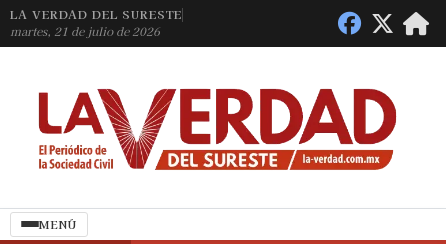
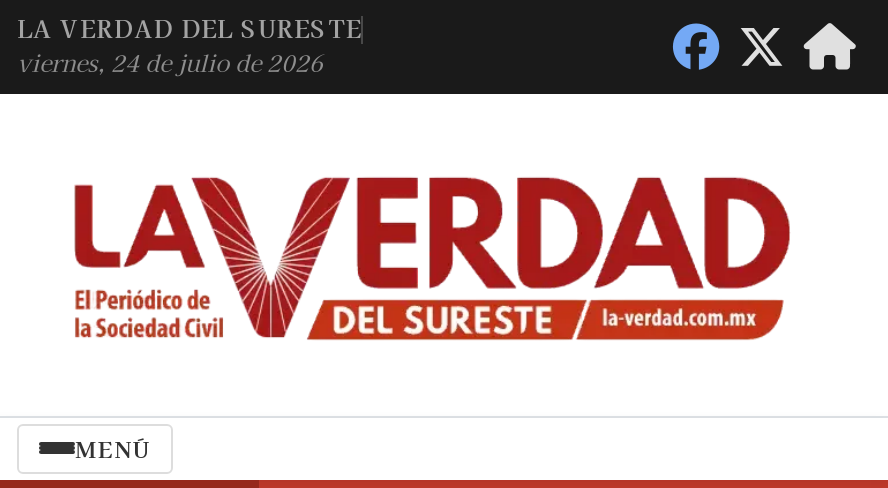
[10,23,160,39] martes, 21 de julio de 2026 -> [17,47,323,79] viernes, 24 de julio de 2026

